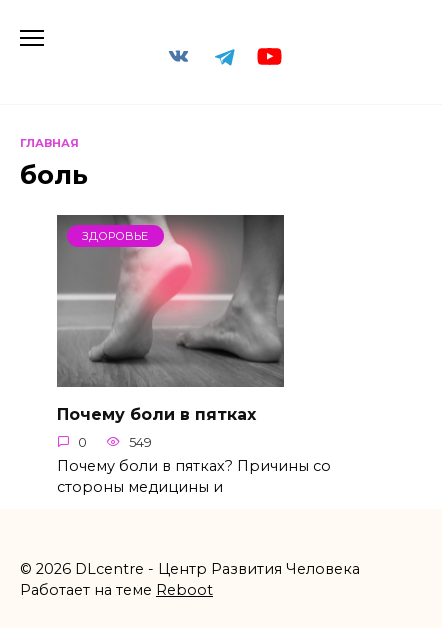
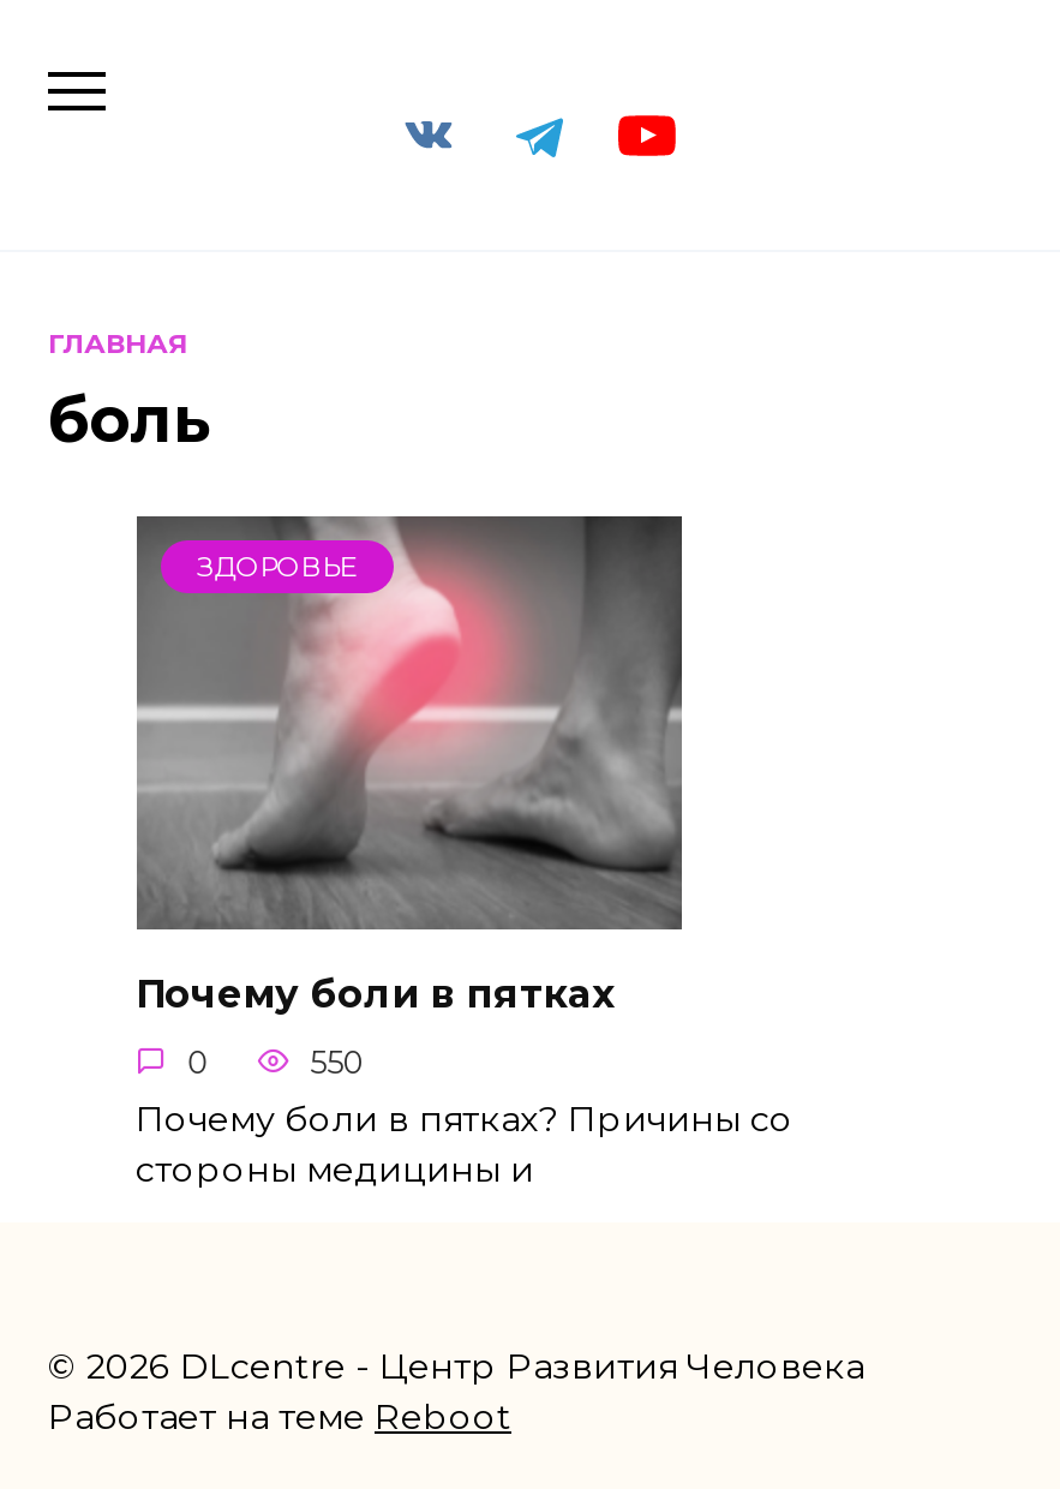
[129,435,152,450] 549 -> [310,1045,365,1081] 550

